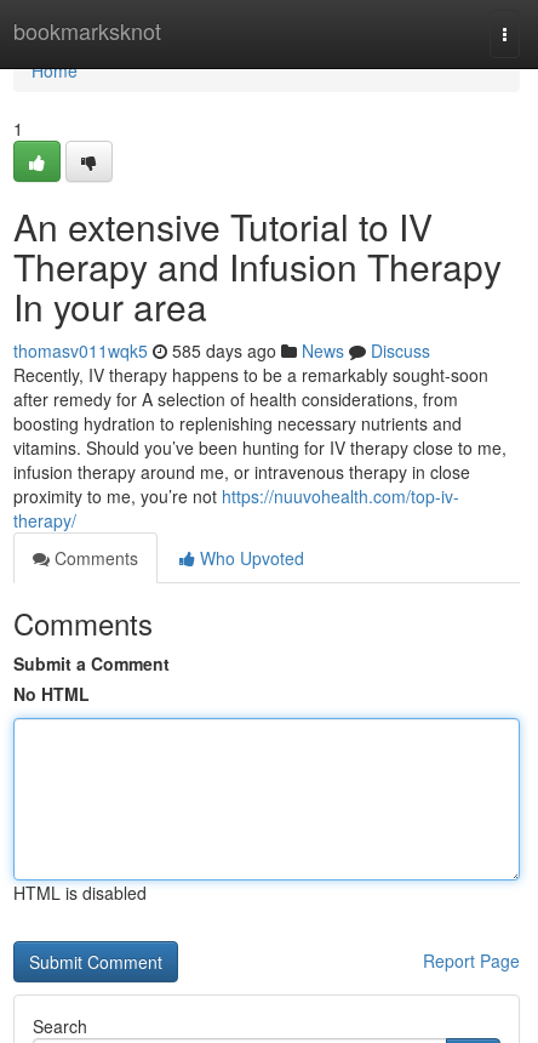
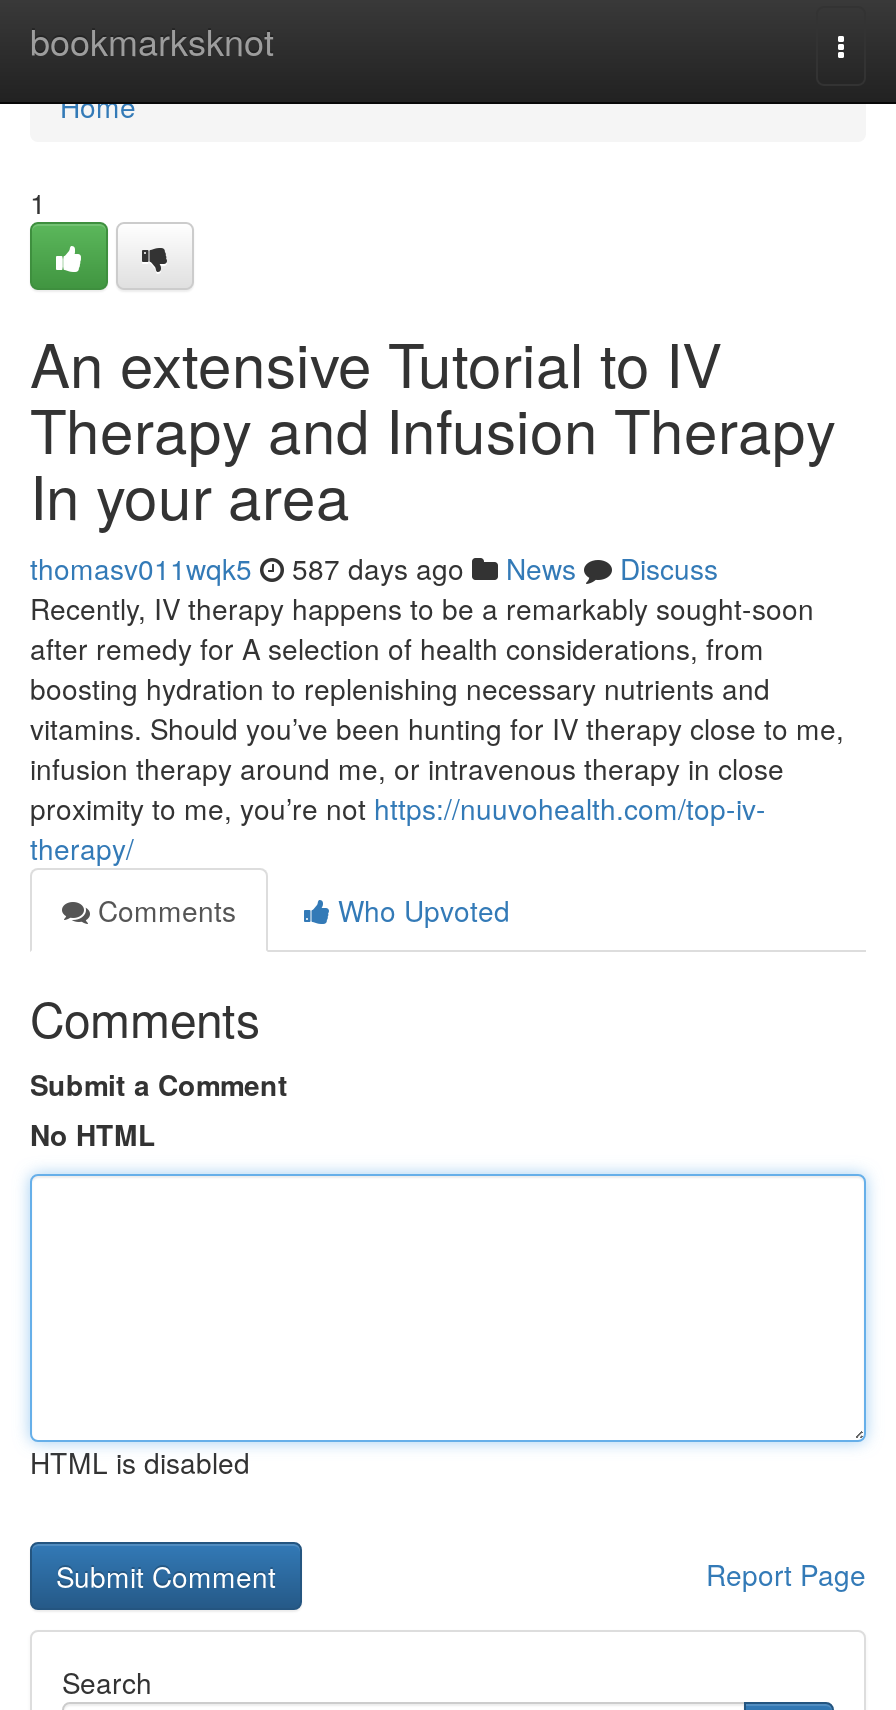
[13,338,430,363] thomasv011wqk5 585 days ago News Discuss -> [30,548,718,588] thomasv011wqk5 587 days ago News Discuss

